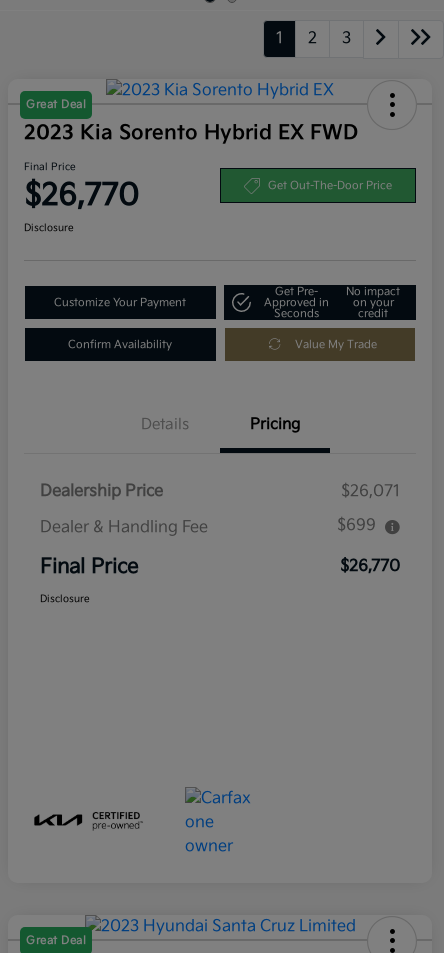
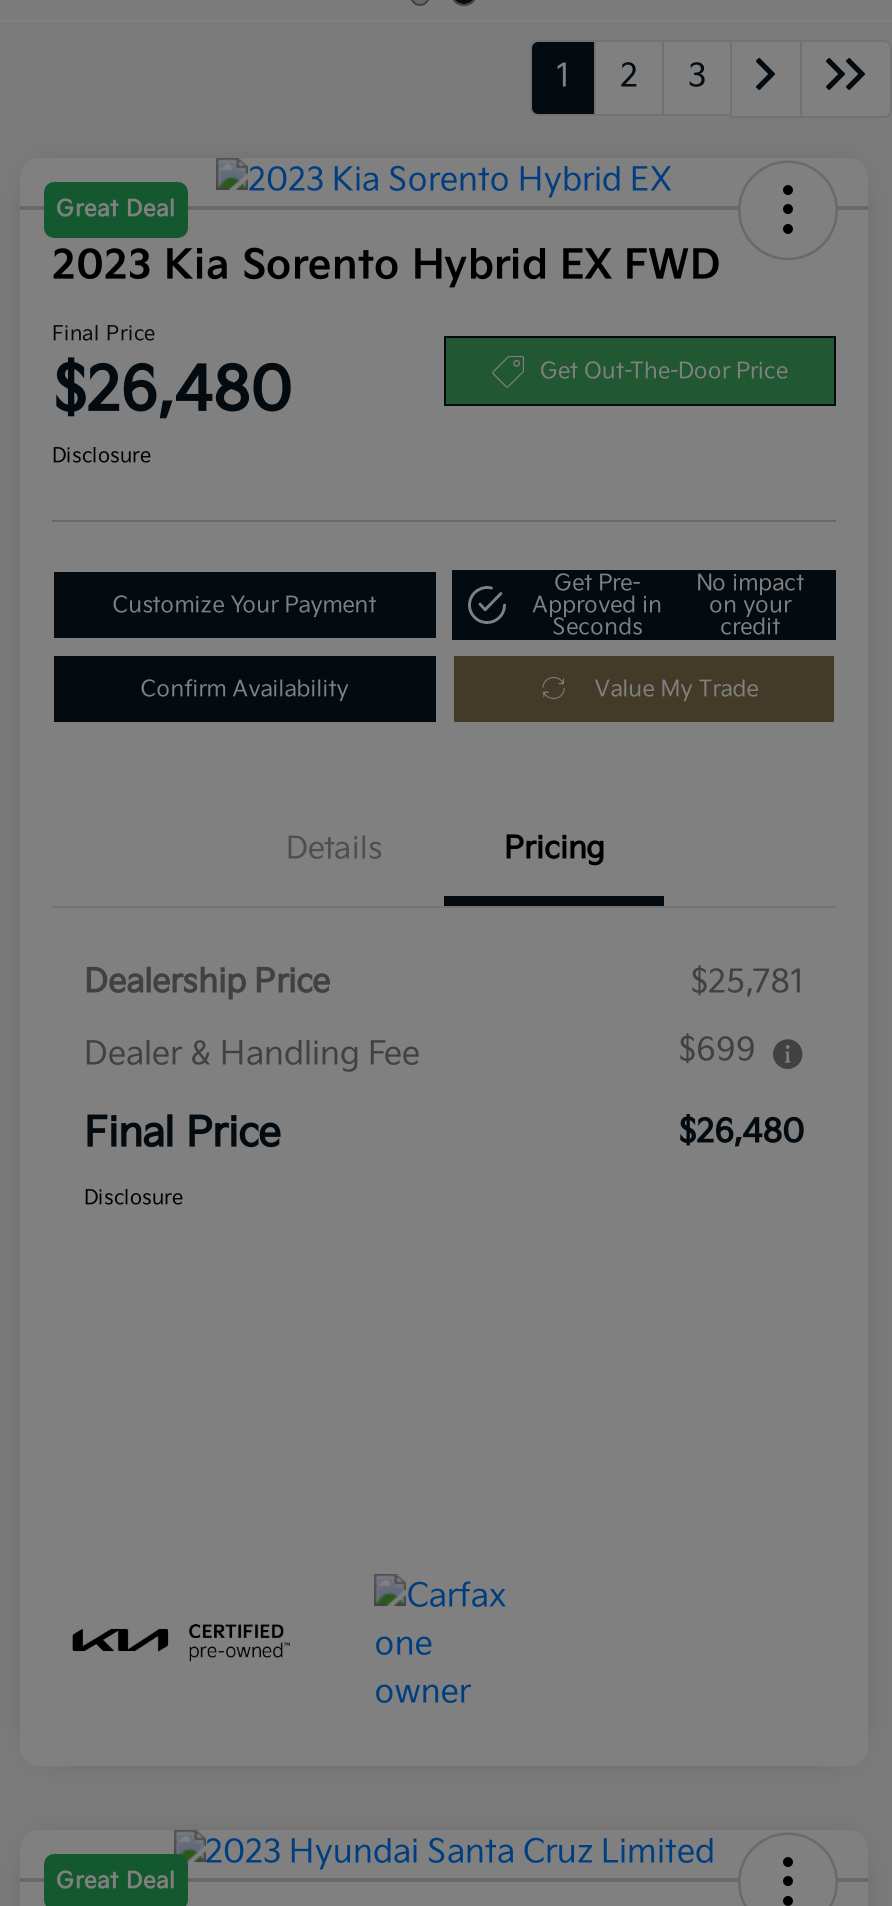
[24,178,139,214] $26,770 -> [52,356,292,428] $26,480
[341,482,400,501] $26,071 -> [690,964,804,1002] $25,781
[340,557,400,576] $26,770 -> [678,1114,804,1152] $26,480

